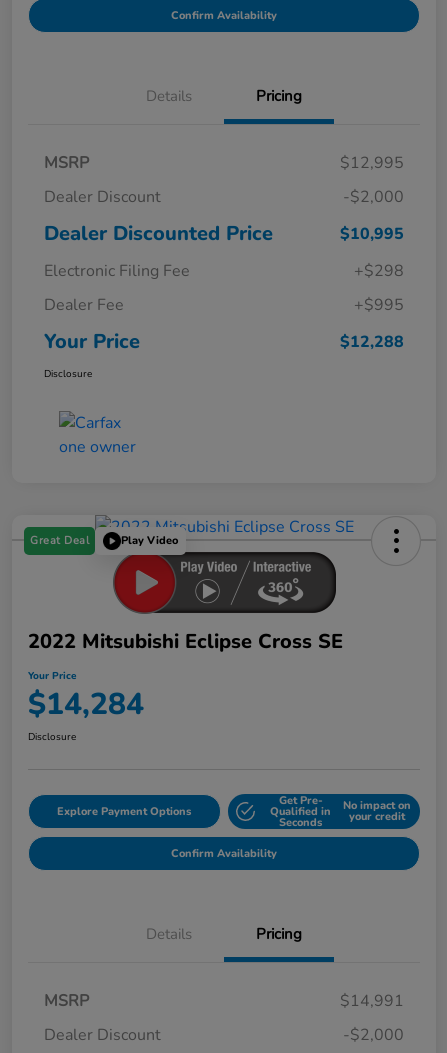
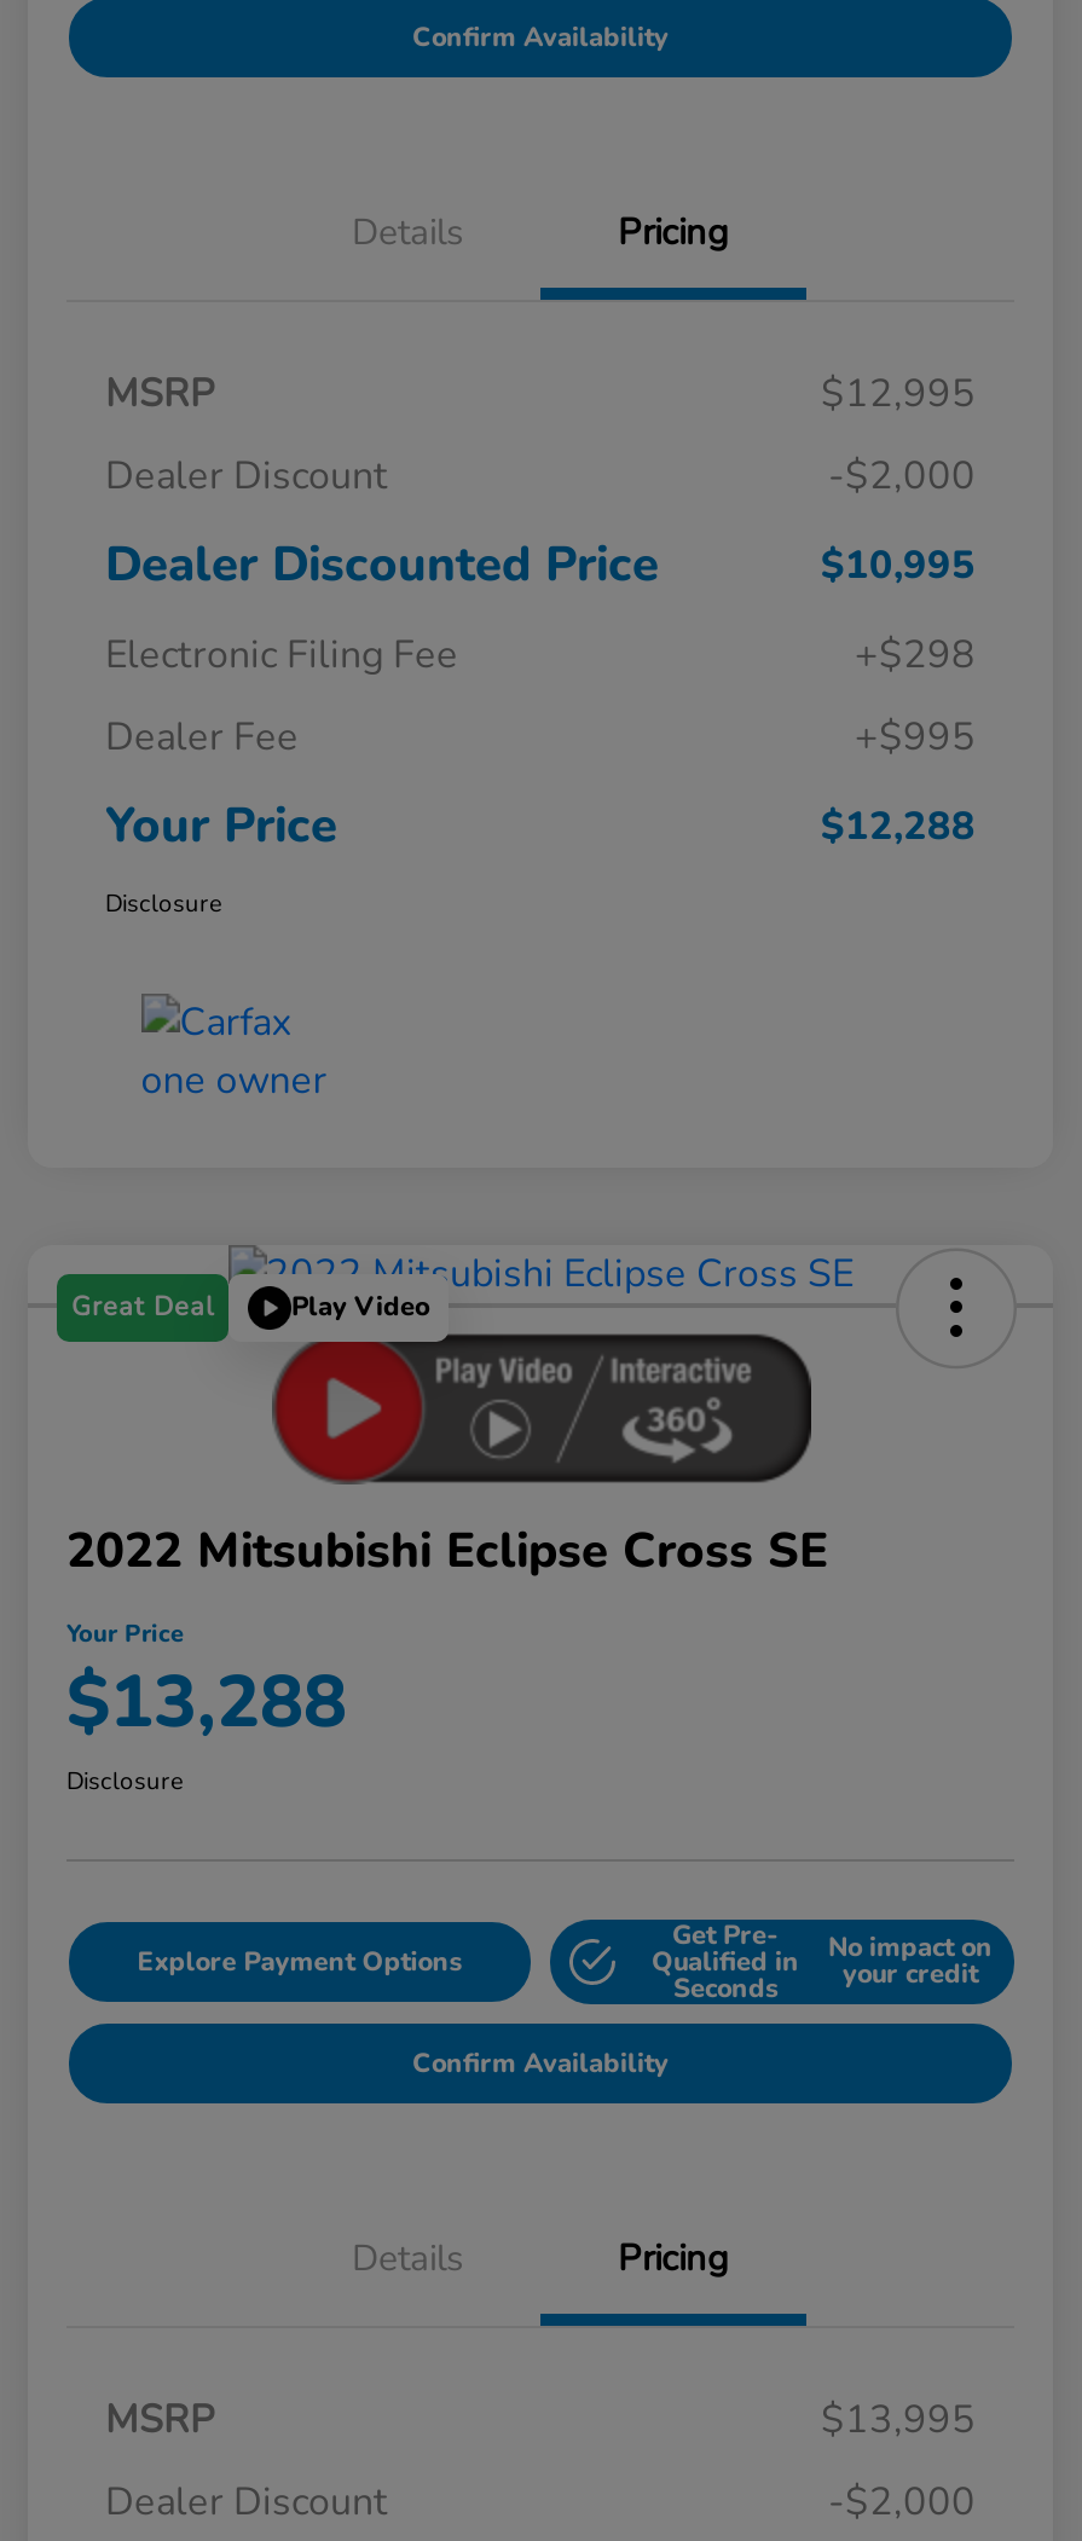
[28,684,144,725] $14,284 -> [66,1654,347,1753] $13,288
[340,990,404,1012] $14,991 -> [821,2394,976,2447] $13,995

